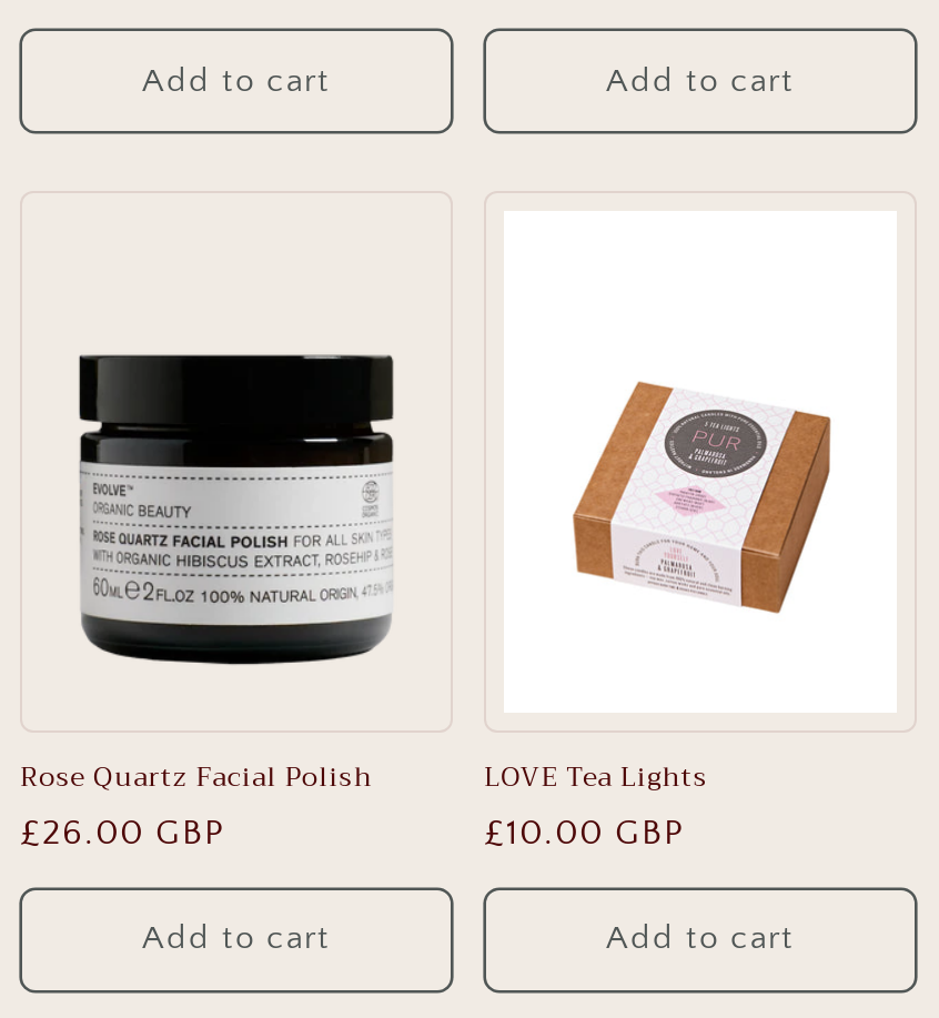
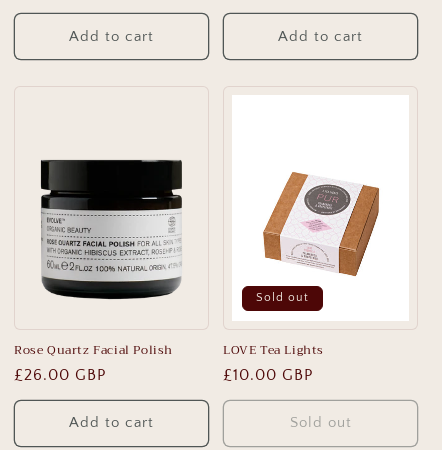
none -> [256,290,309,303] Sold out
[606,919,795,957] Add to cart -> [289,414,351,431] Sold out

